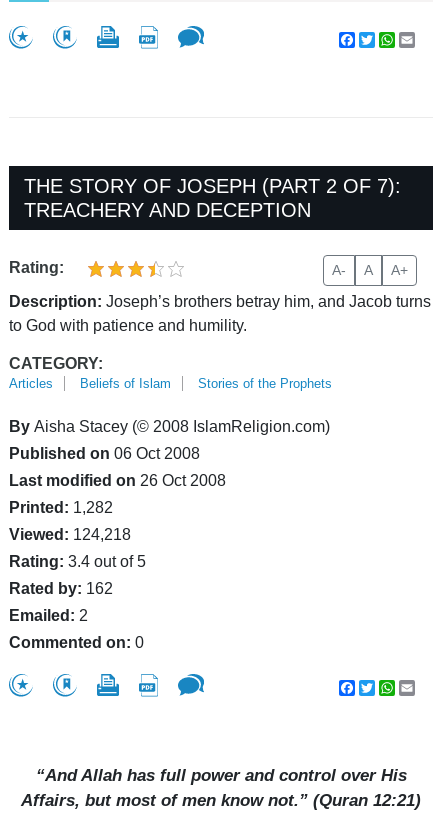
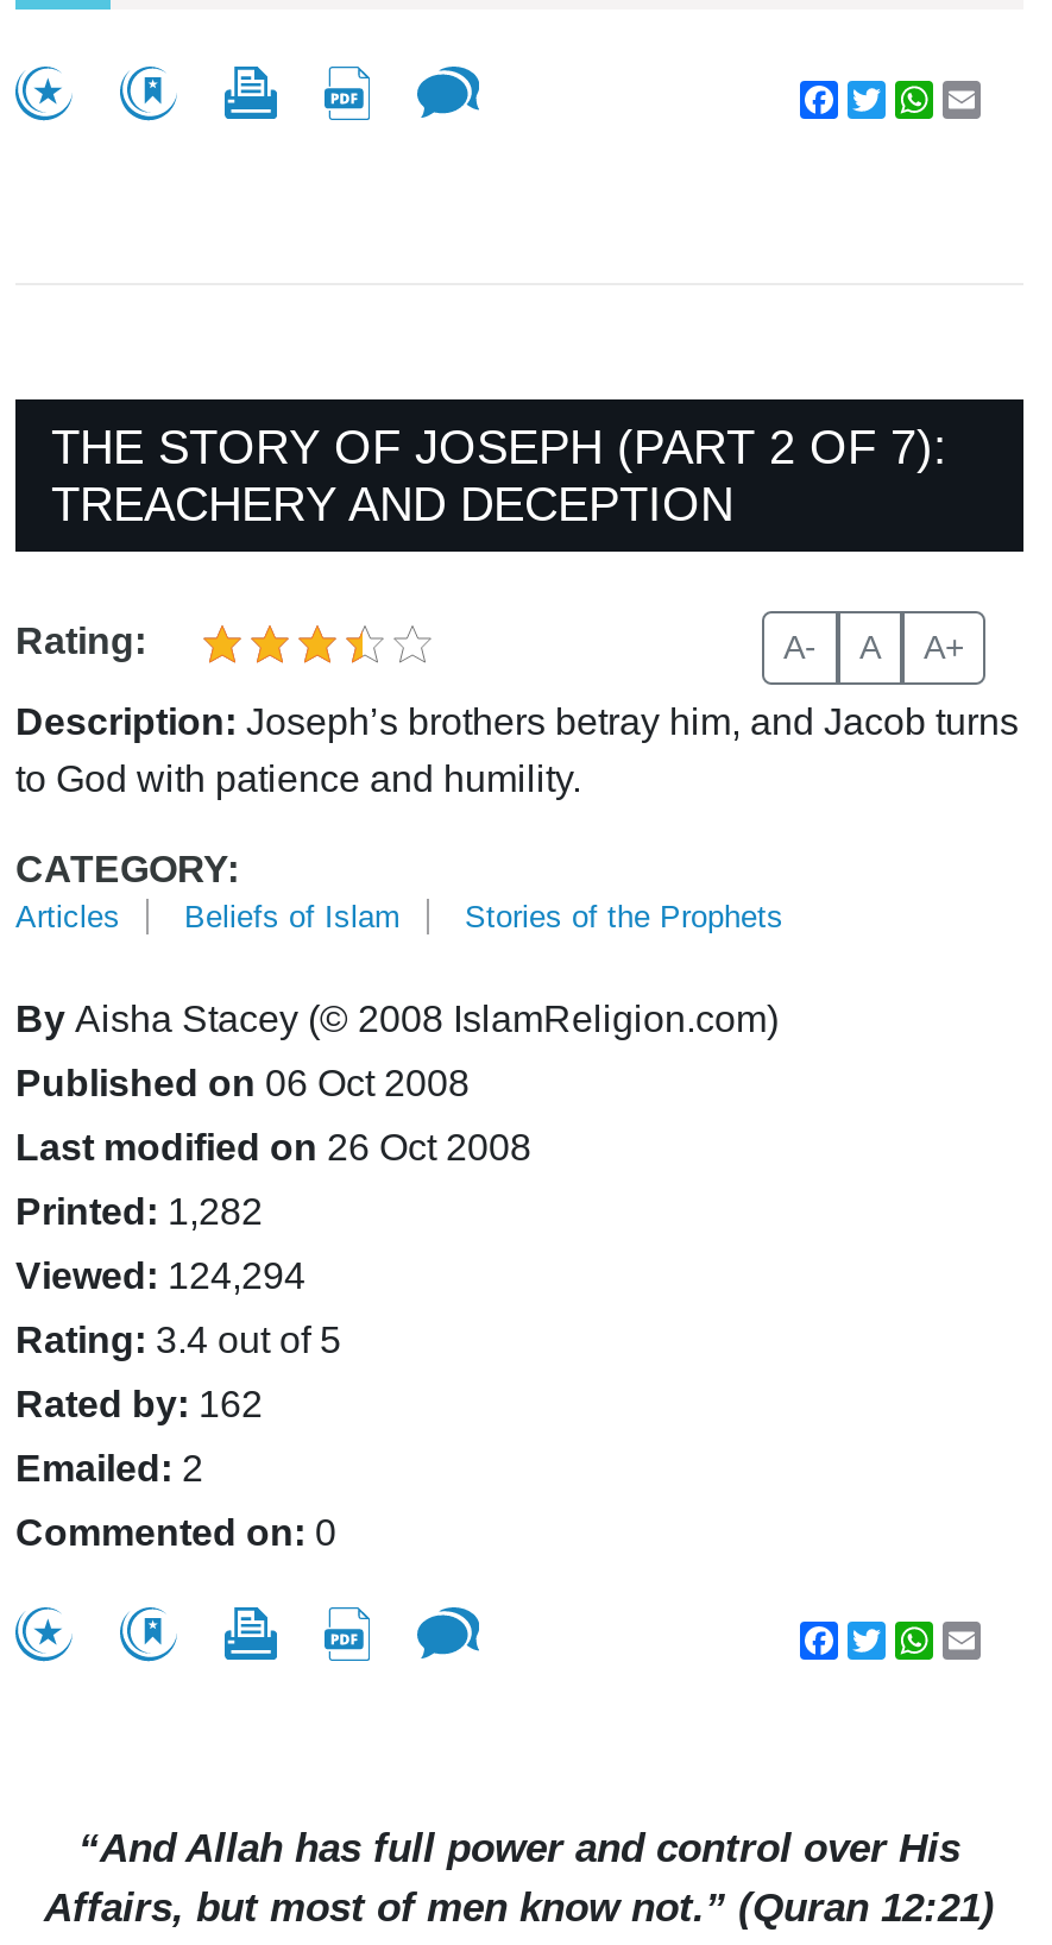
[9,526,131,543] Viewed: 124,218 -> [15,1256,305,1297] Viewed: 124,294

